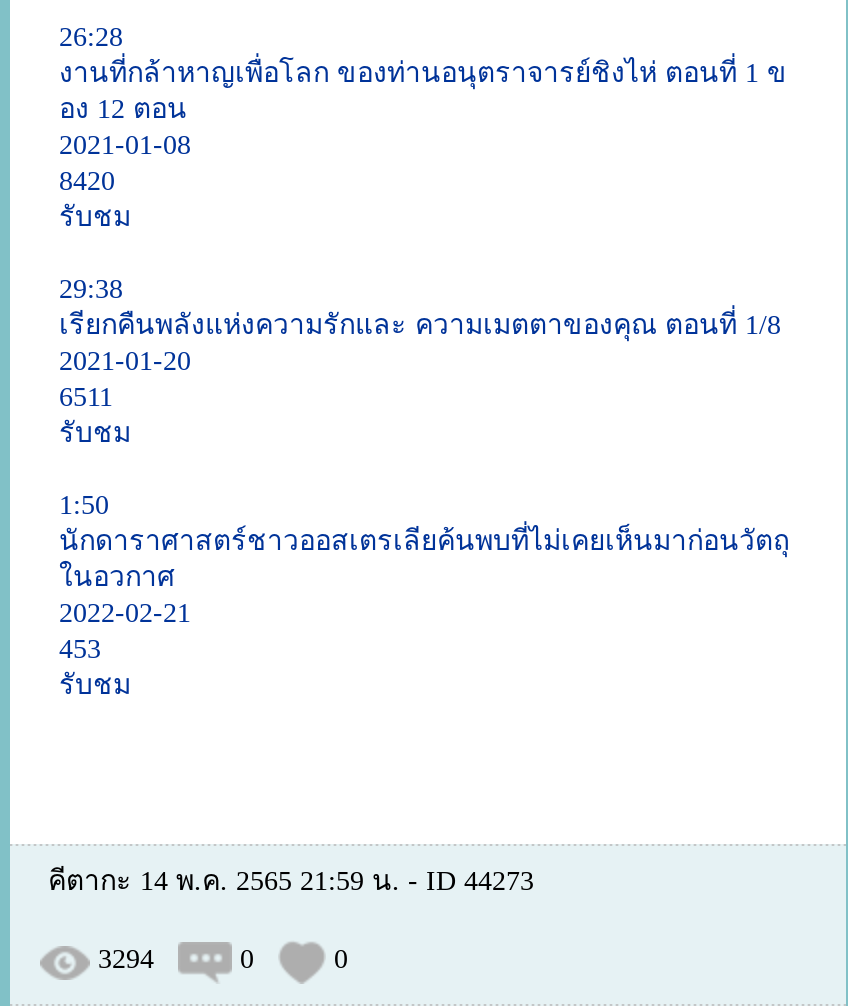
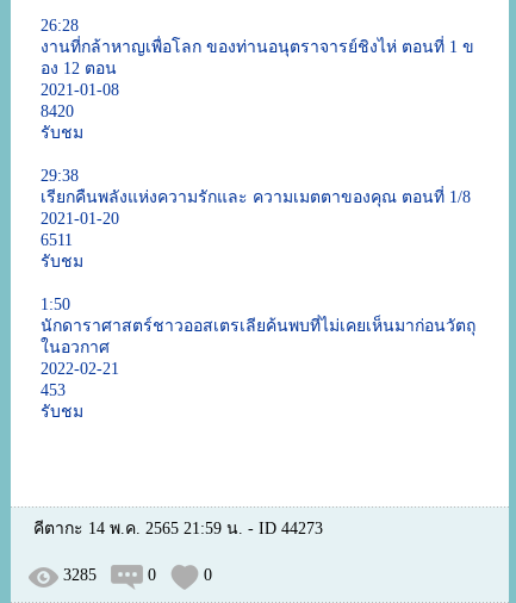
[90,944,178,974] 3294 -> [58,566,111,584] 3285

